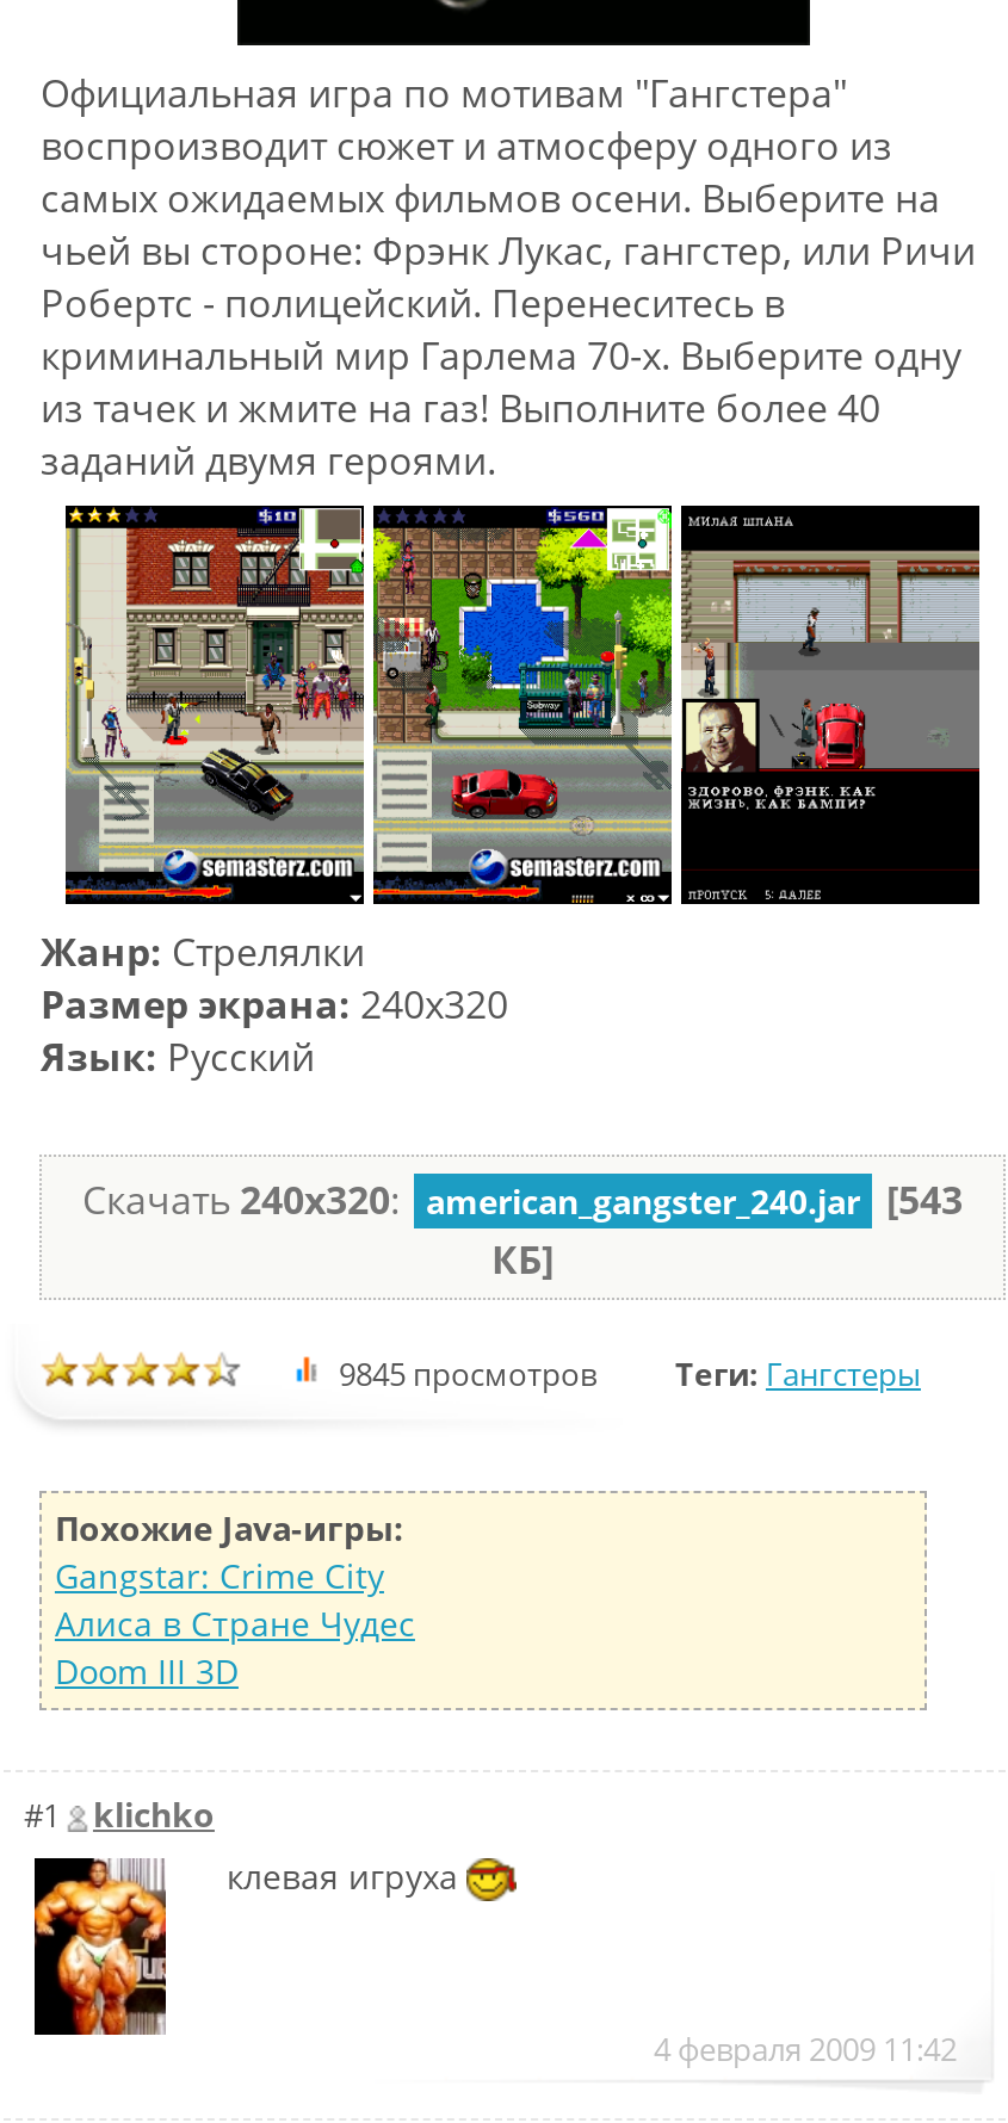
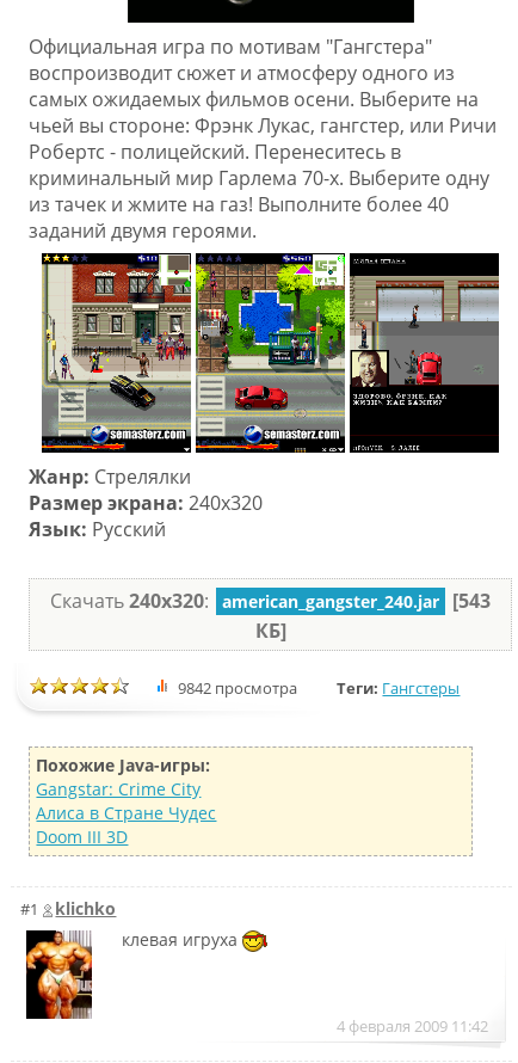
[339,1353,921,1395] 9845 просмотров Теги: Гангстеры -> [178,677,460,699] 9842 просмотра Теги: Гангстеры

